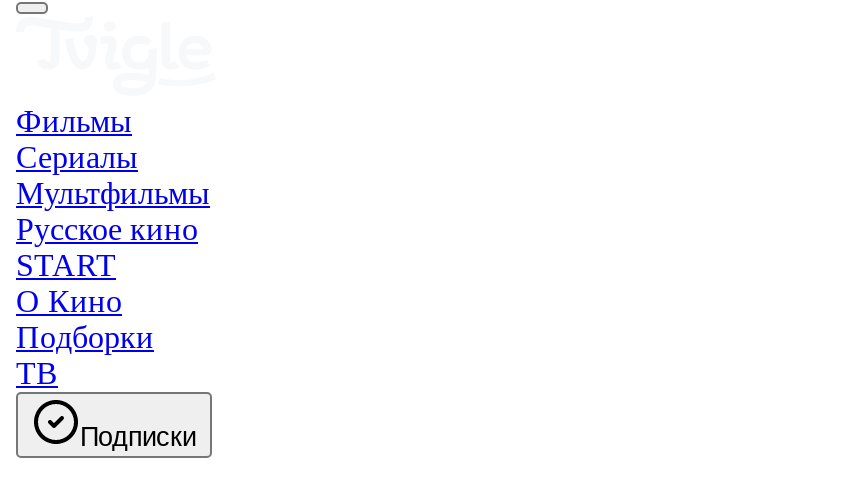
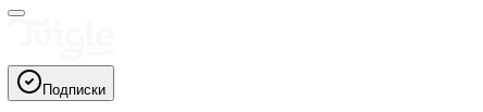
[16,104,210,390] Фильмы | Сериалы | Мультфильмы | Русское кино | START | О Кино | Подборки | ТВ -> none

